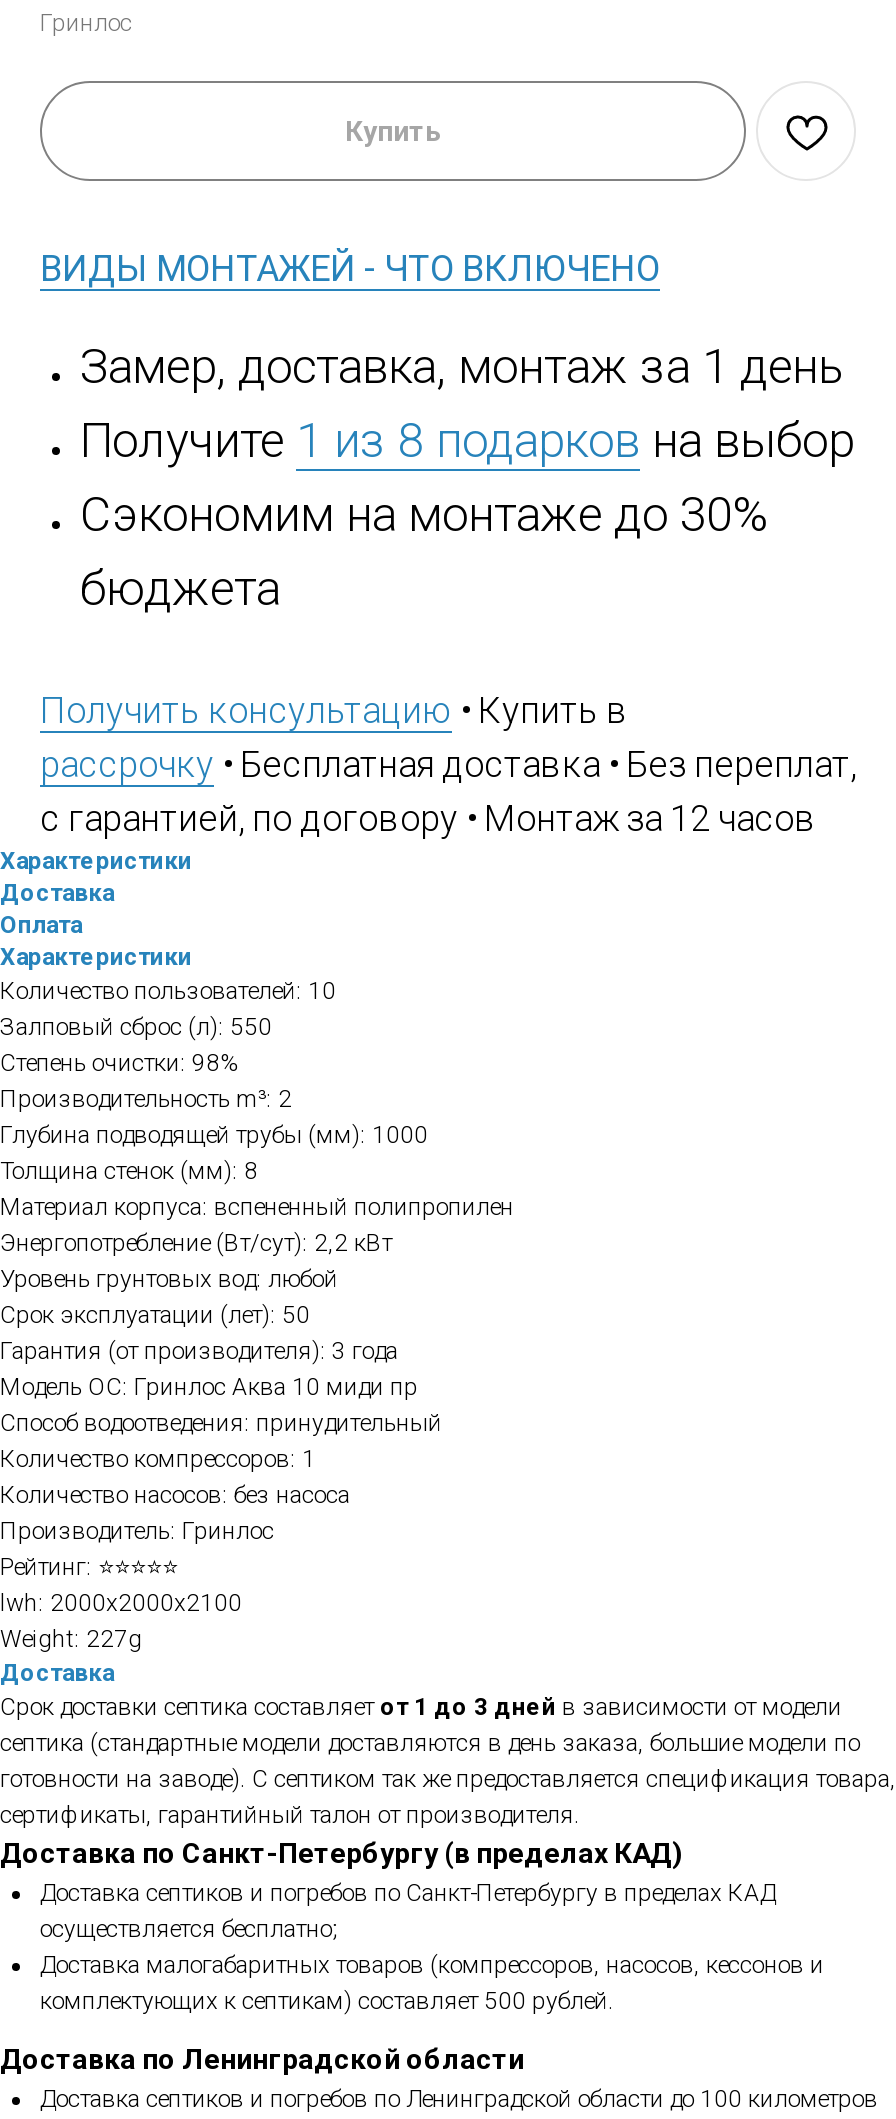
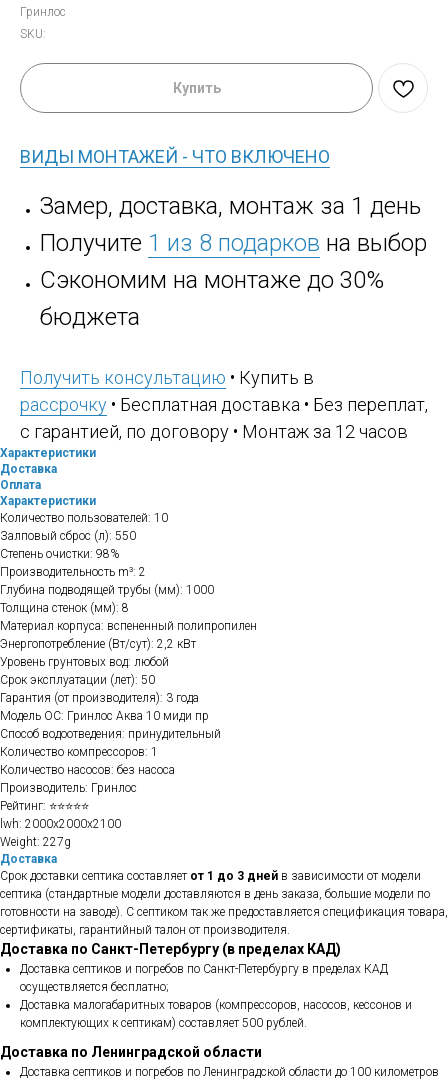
none -> [20,27,46,41] SKU:

